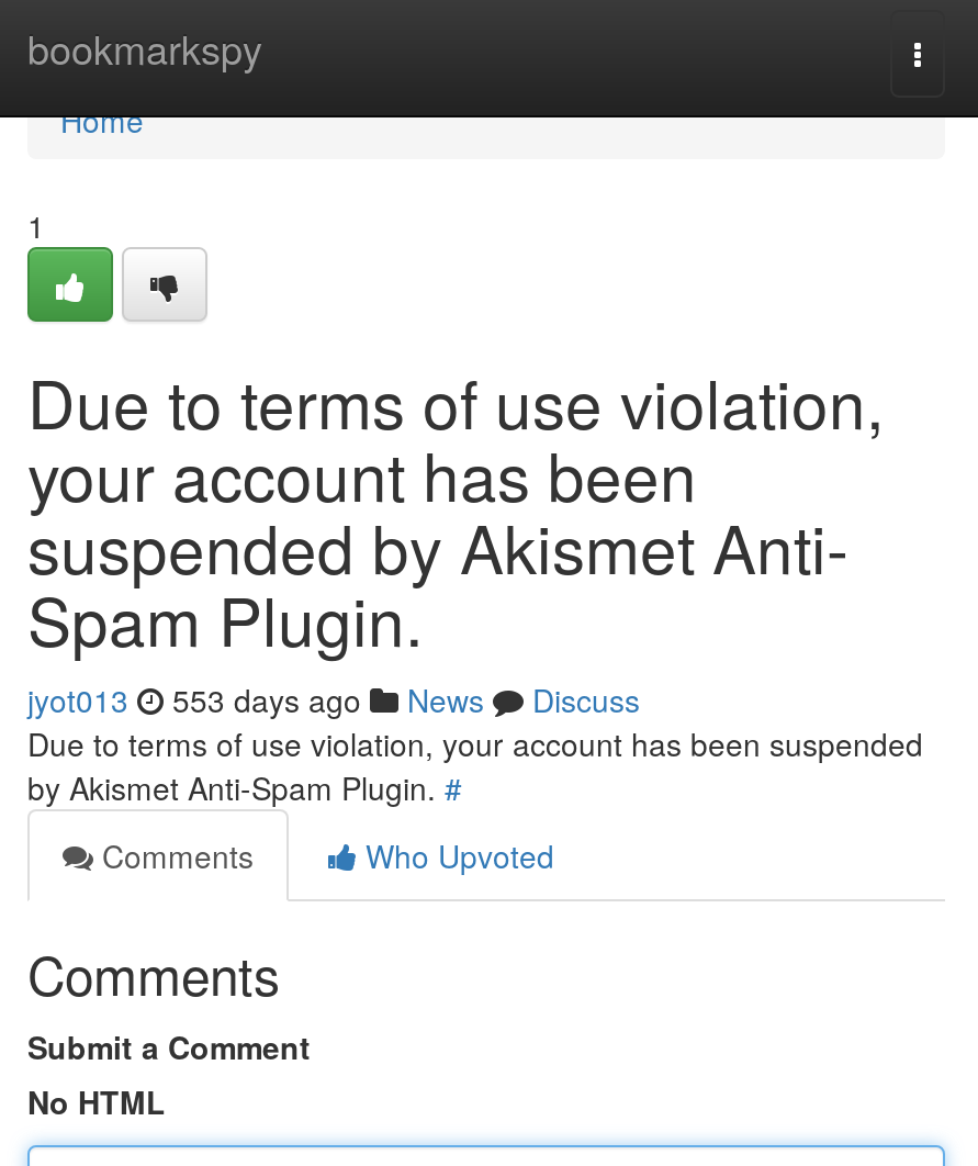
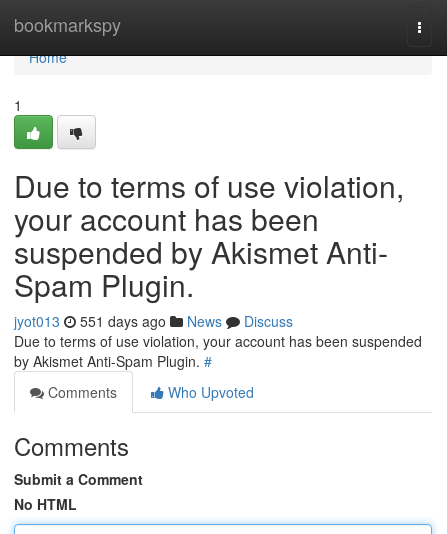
[27,677,640,721] jyot013 553 days ago News Discuss -> [14,311,293,331] jyot013 551 days ago News Discuss

